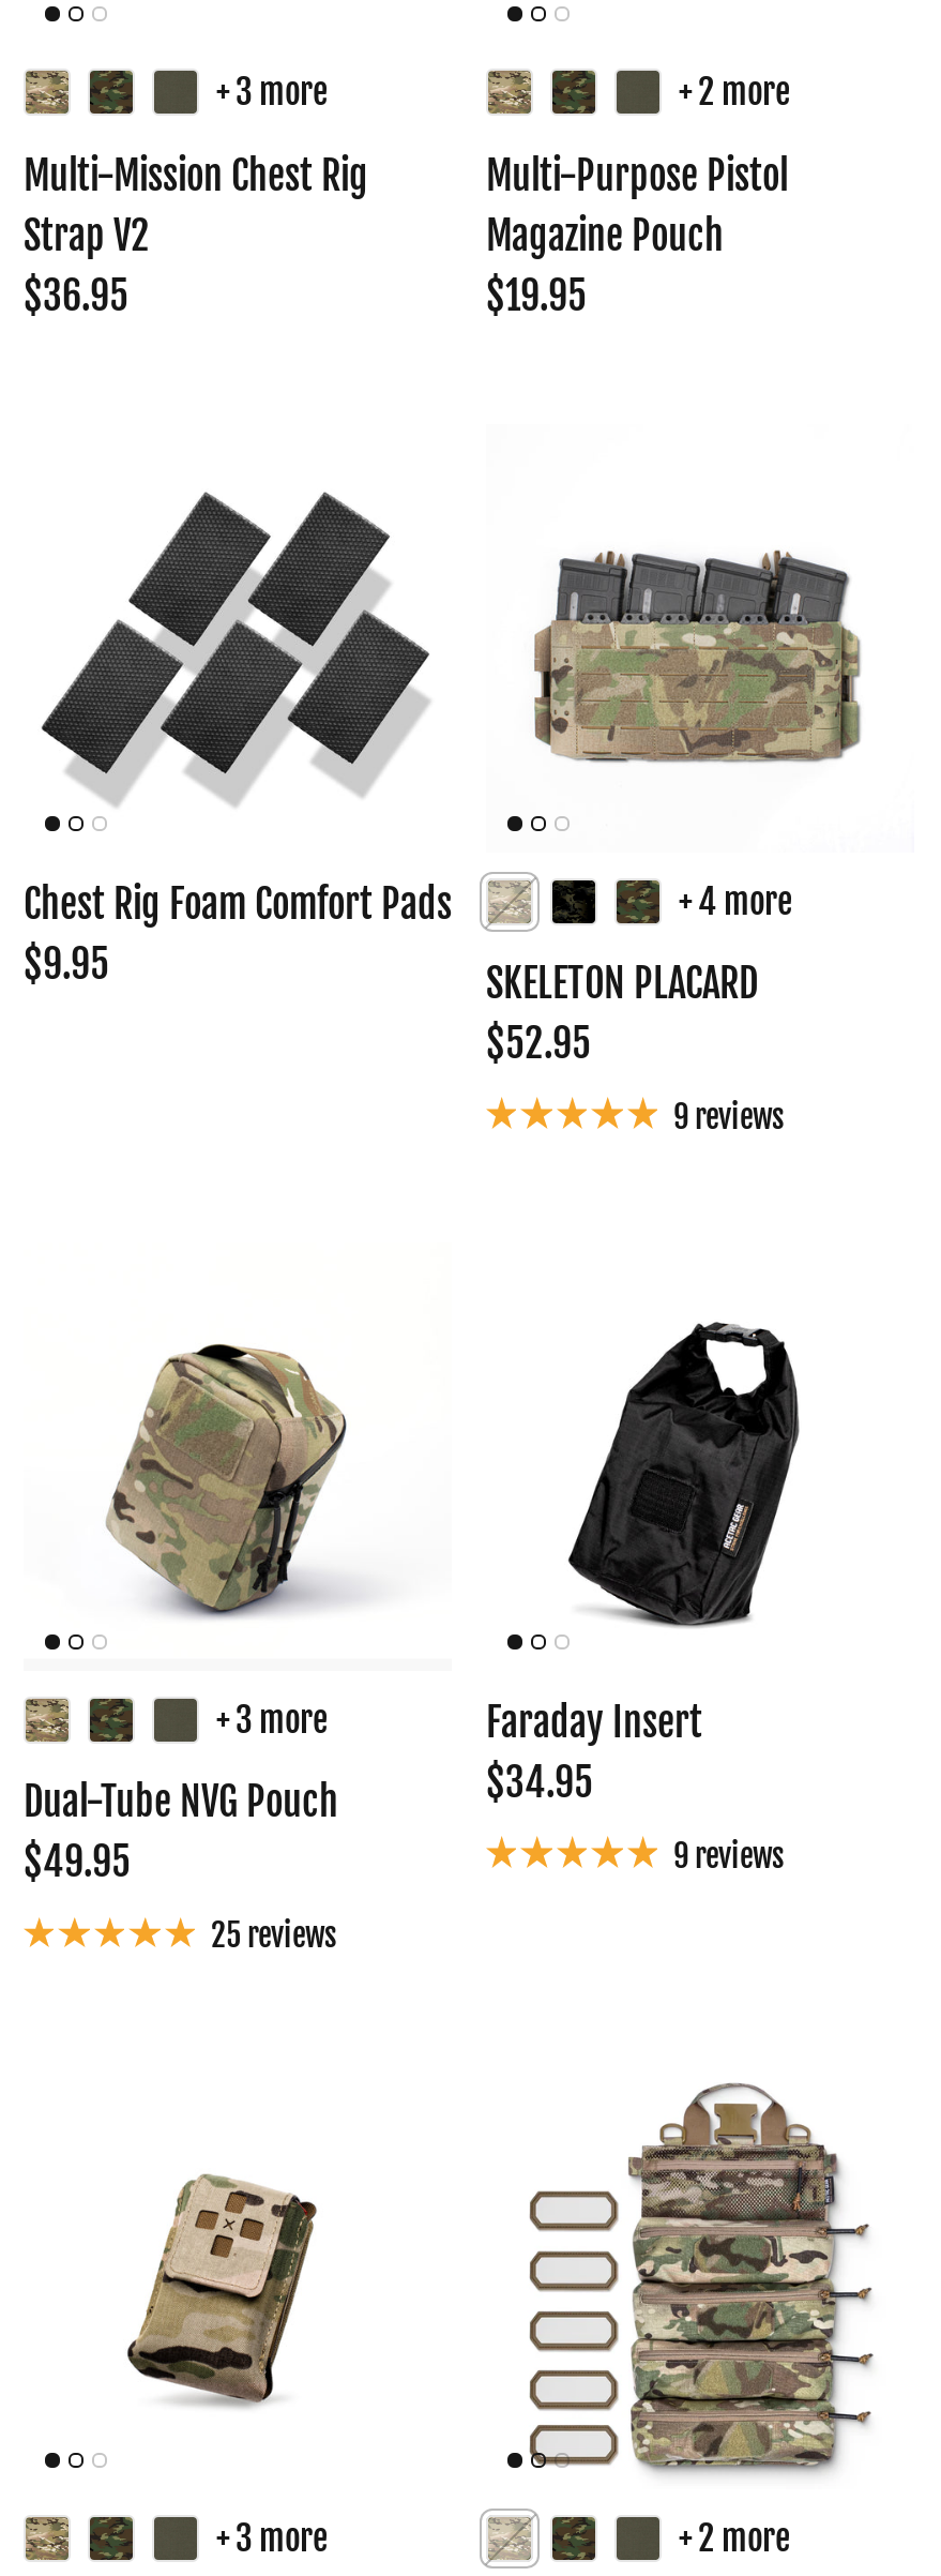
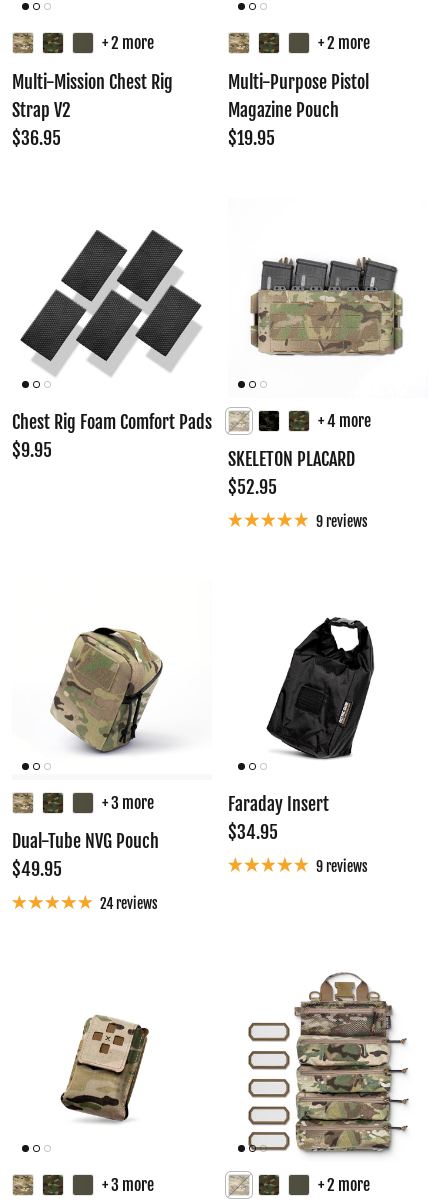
[216,71,328,114] + 3 more -> [102,33,154,53] + 2 more
[211,1916,337,1956] 25 reviews -> [99,894,157,913] 24 reviews

